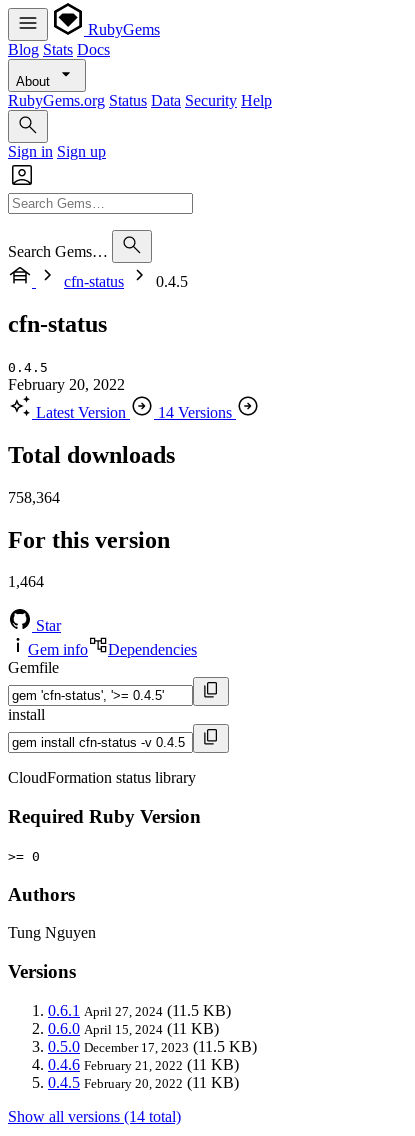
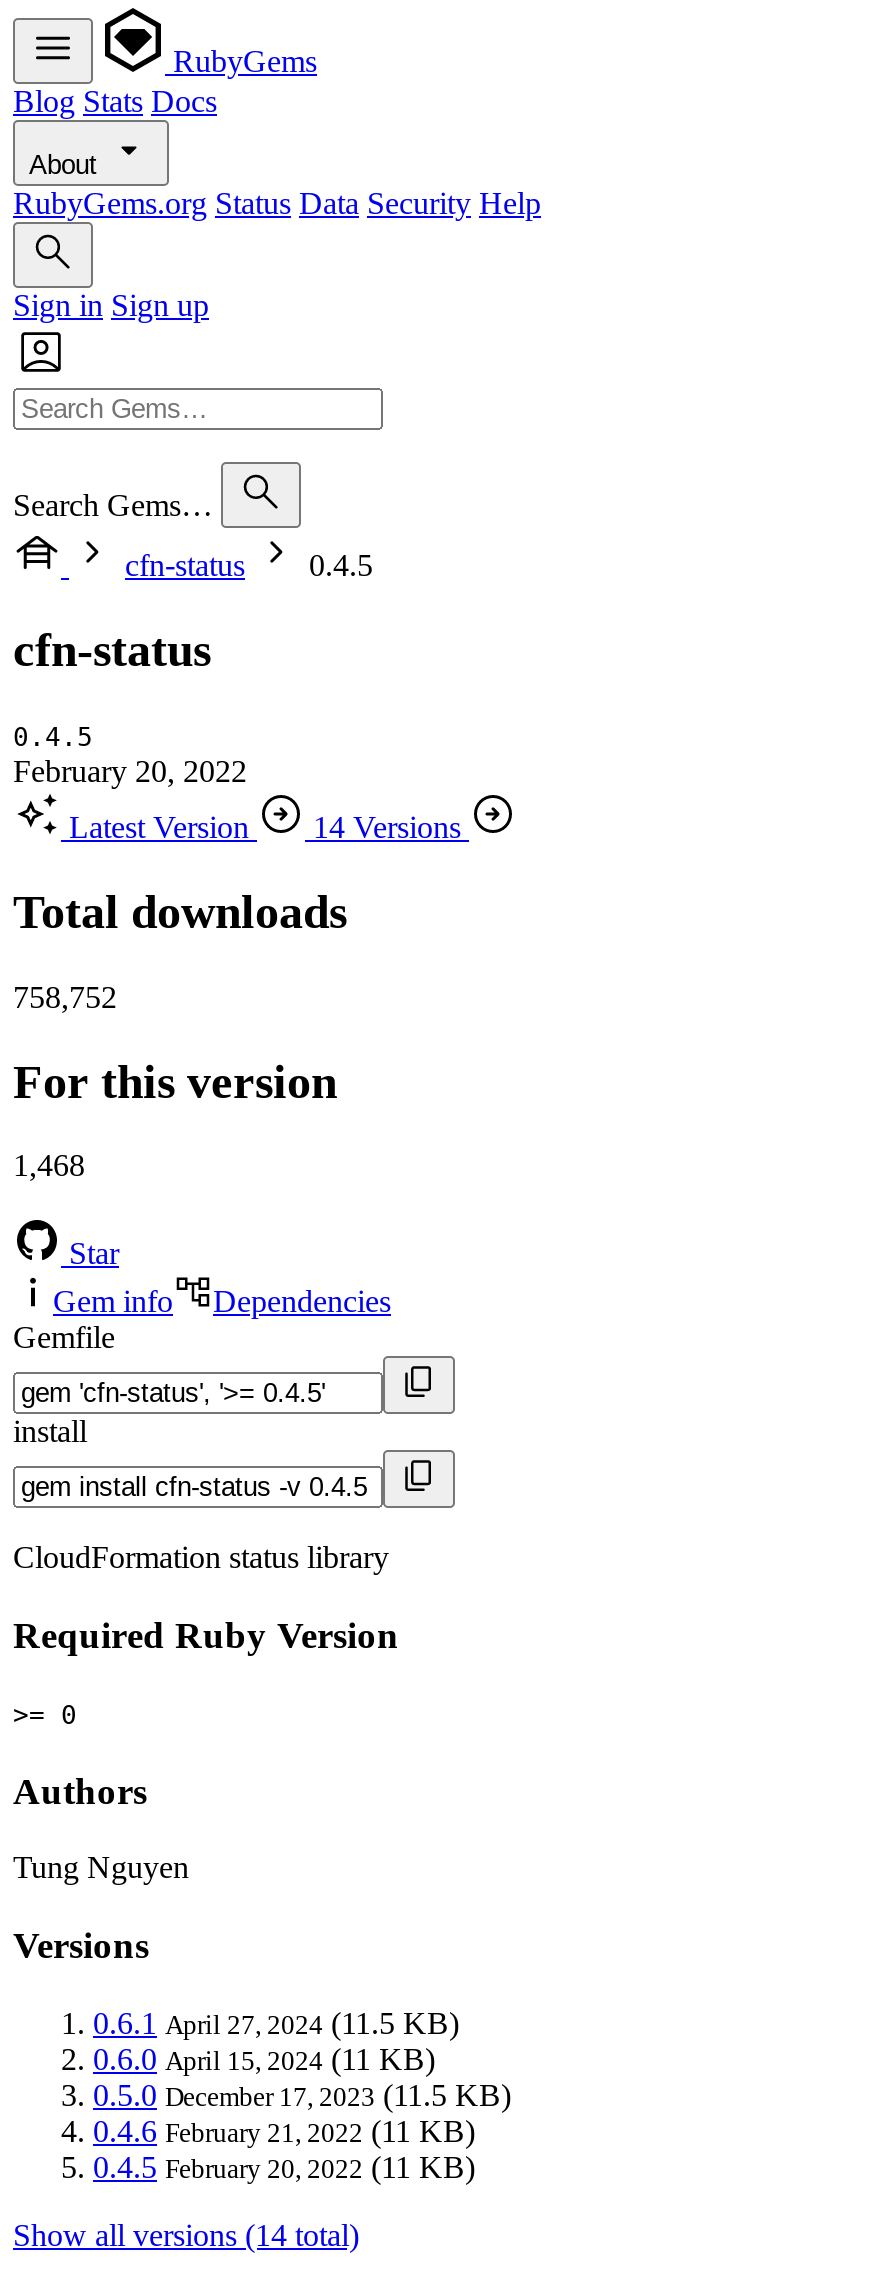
[8,489,60,506] 758,364 -> [13,979,117,1013] 758,752
[8,573,44,590] 1,464 -> [13,1149,85,1183] 1,468

